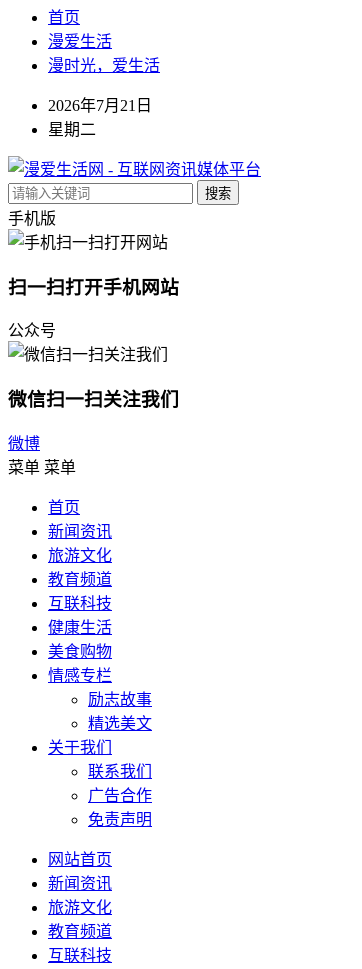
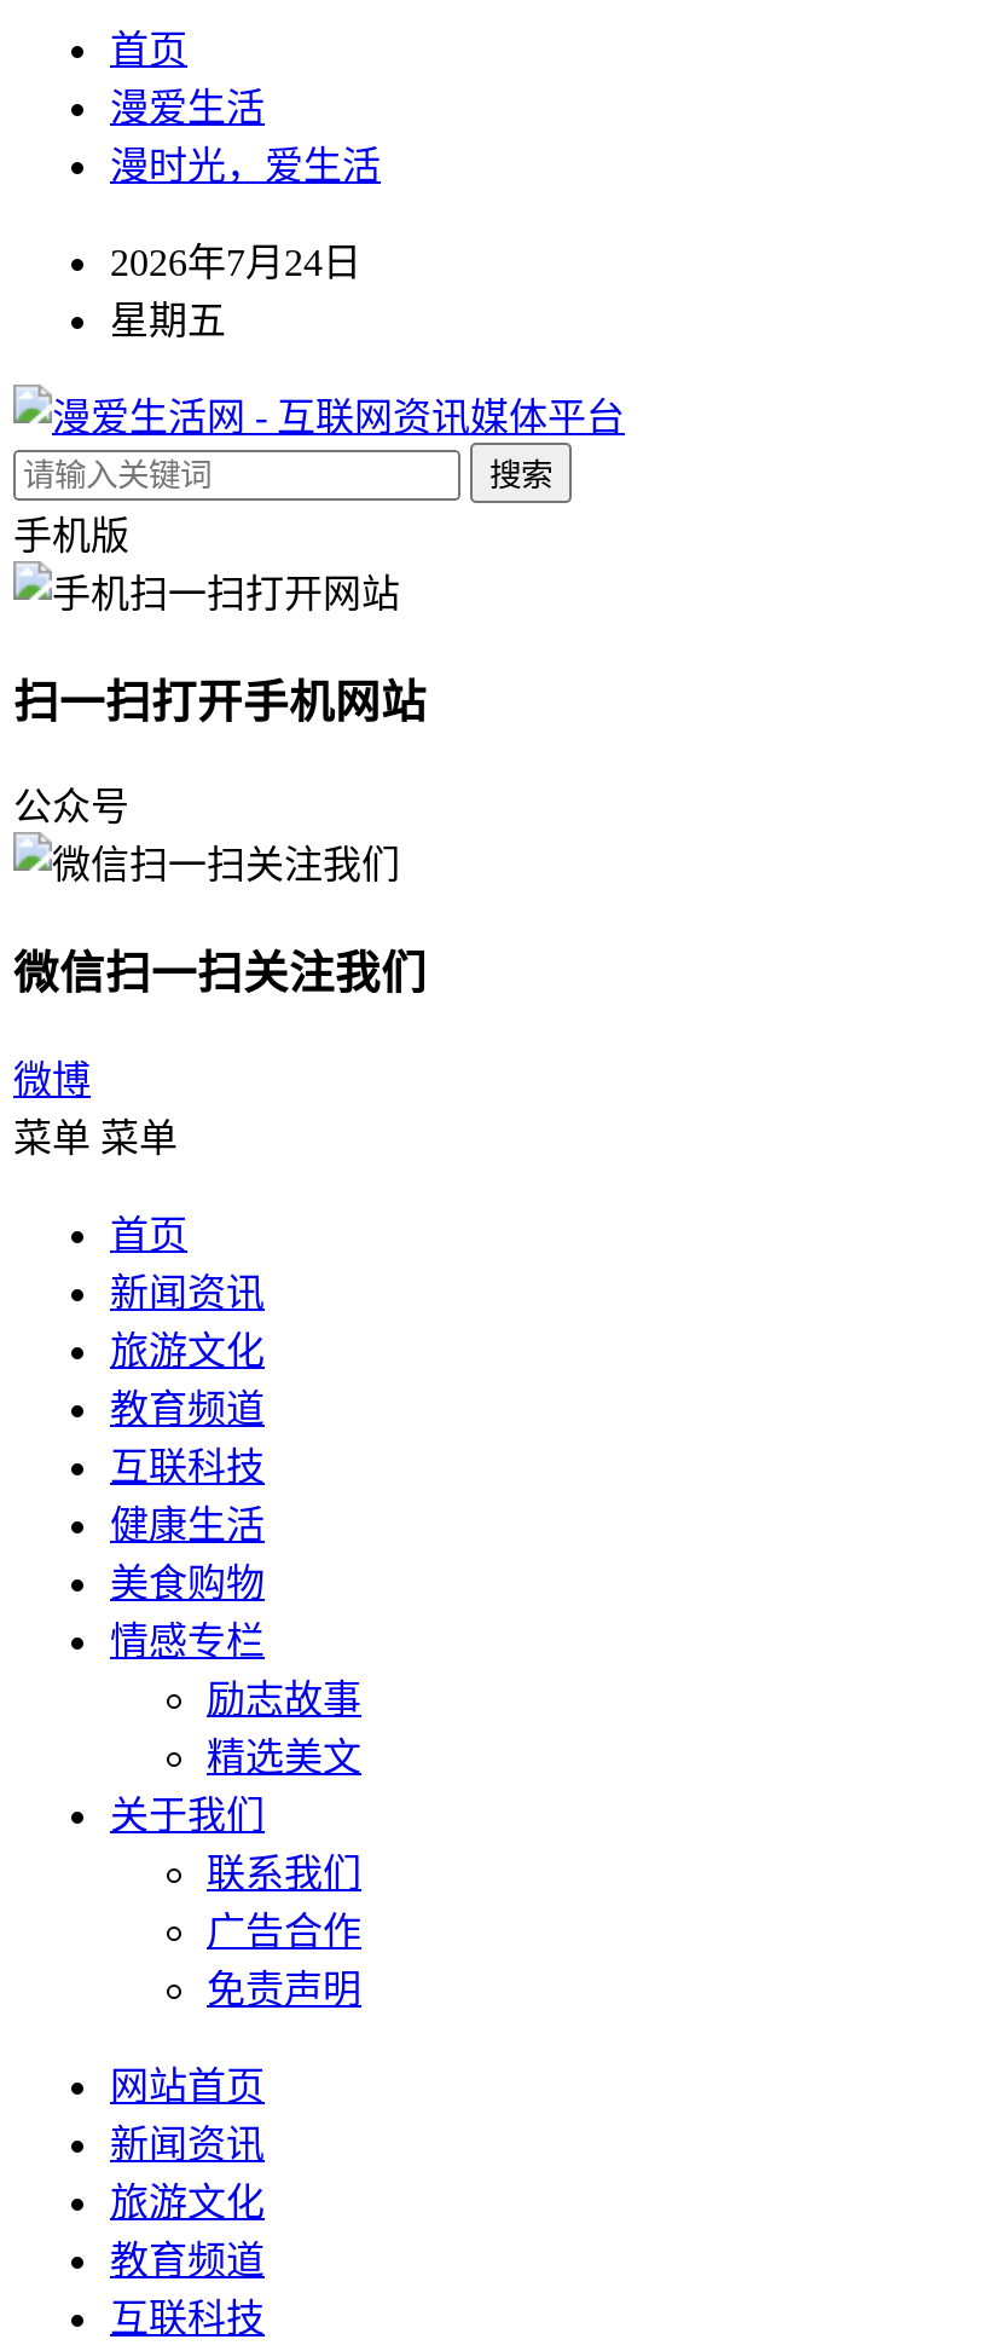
[48,97,152,114] 2026年7月21日 -> [110,242,361,283] 2026年7月24日
[48,121,96,138] 星期二 -> [110,300,226,341] 星期五

